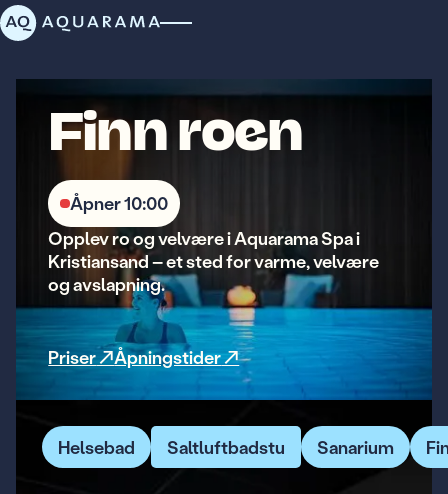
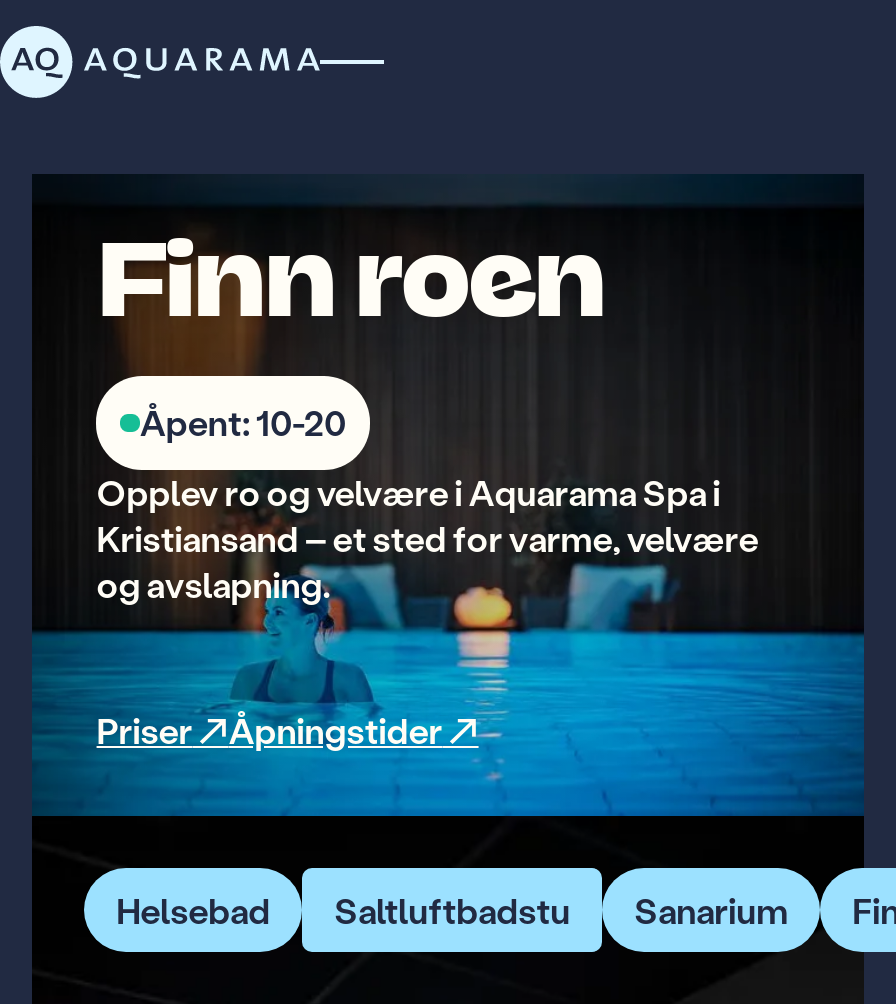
[70,191,168,215] Åpner 10:00 -> [140,398,346,446] Åpent: 10-20

